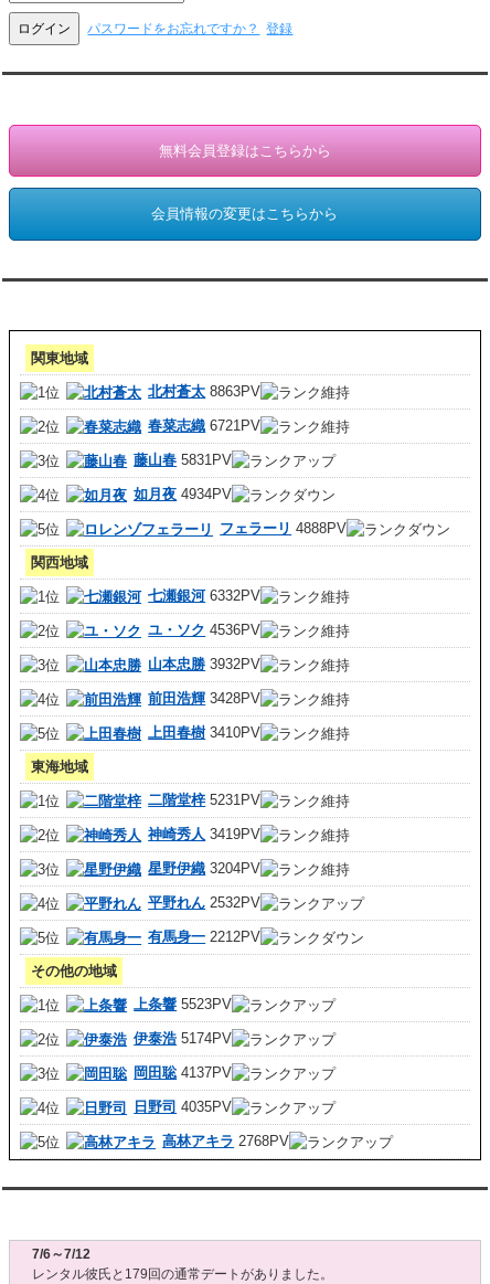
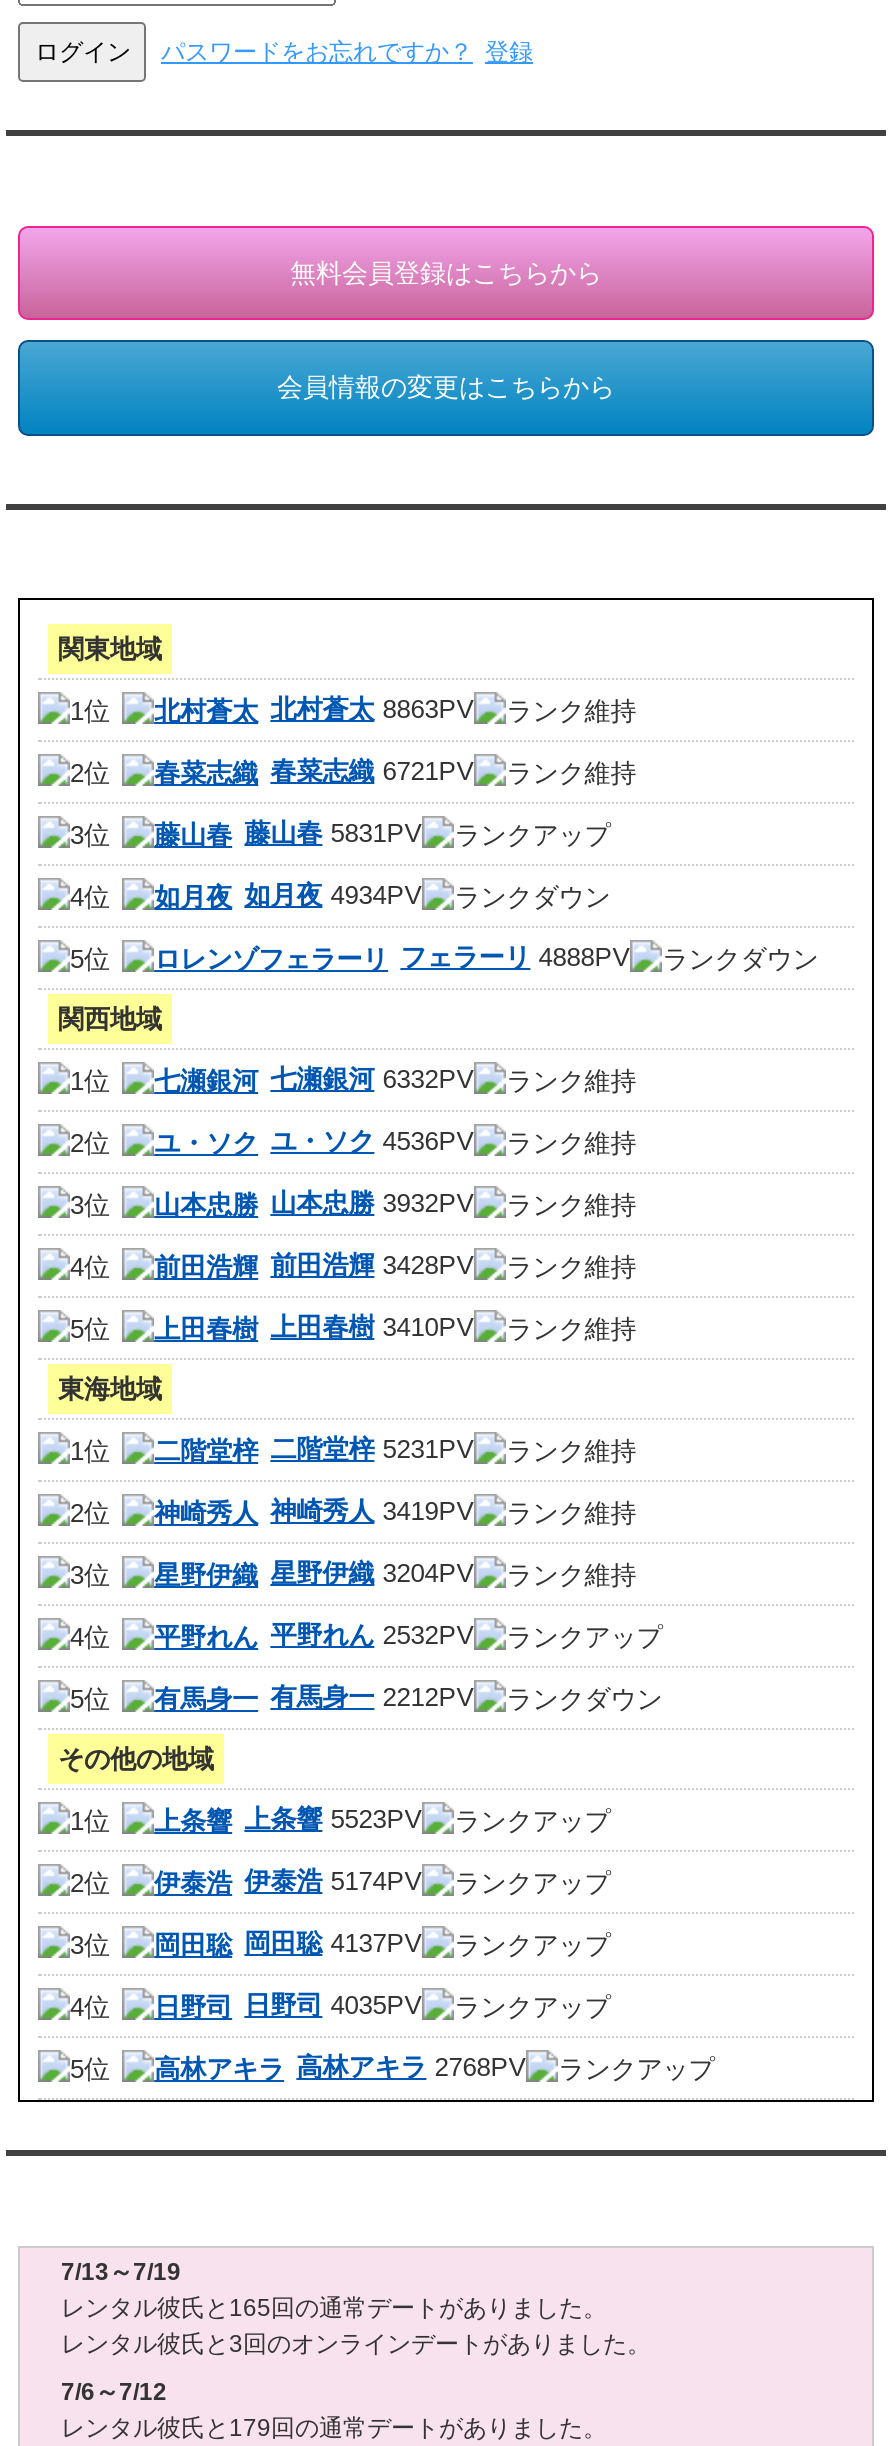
none -> [61,2257,651,2357] 7/13～7/19 | レンタル彼氏と165回の通常デートがありました。 | レンタル彼氏と3回のオンラインデートがありました。

